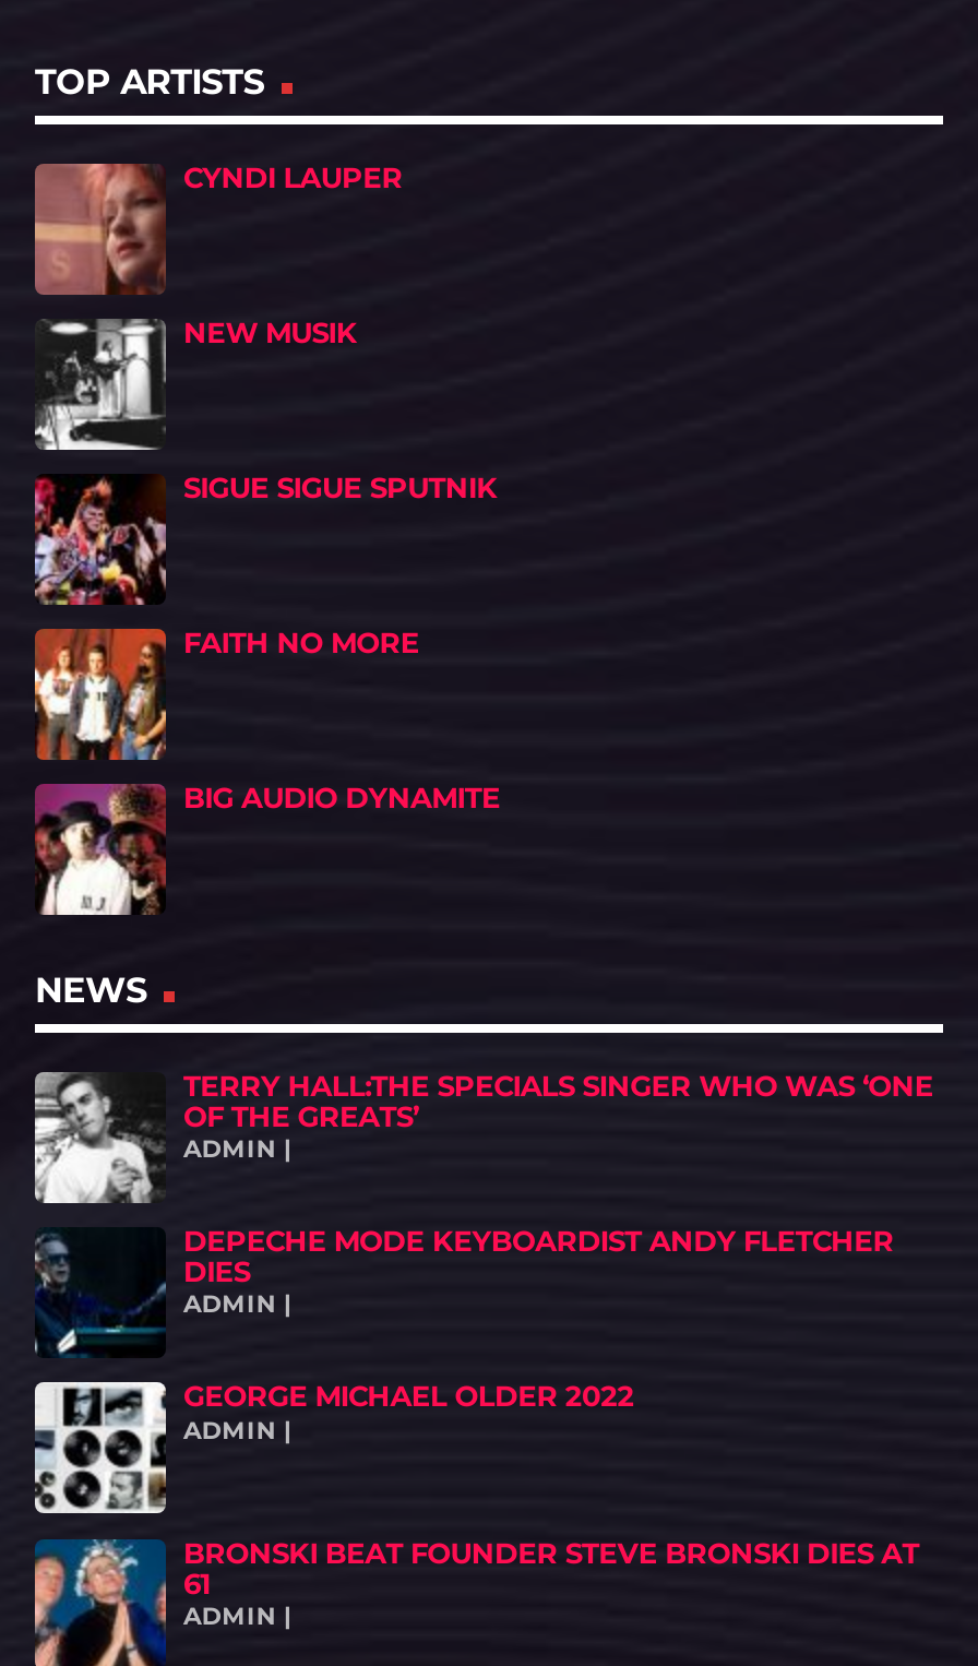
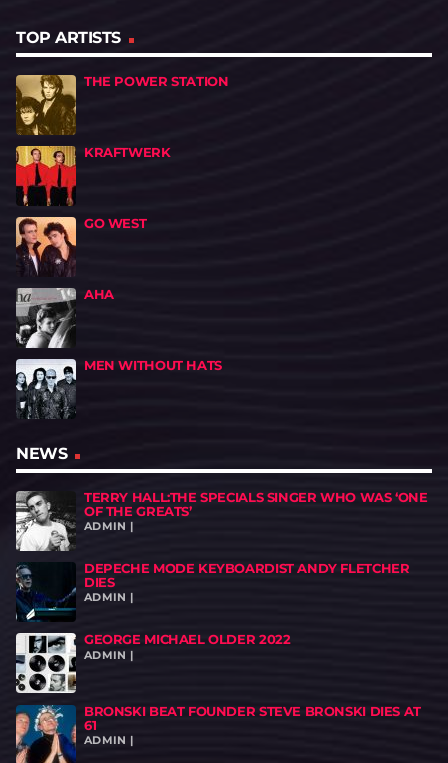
[33,161,403,295] [image] | CYNDI LAUPER -> [16,74,228,136] [image] | THE POWER STATION
[33,316,357,452] [image] | NEW MUSIK -> [15,145,170,206] [image] | KRAFTWERK
[33,472,497,607] [image] | SIGUE SIGUE SPUTNIK -> [15,216,146,277] [image] | GO WEST
[33,627,419,762] [image] | FAITH NO MORE -> [15,287,114,349] [image] | AHA
[35,783,500,917] [image] | BIG AUDIO DYNAMITE -> [15,358,222,419] [image] | MEN WITHOUT HATS

